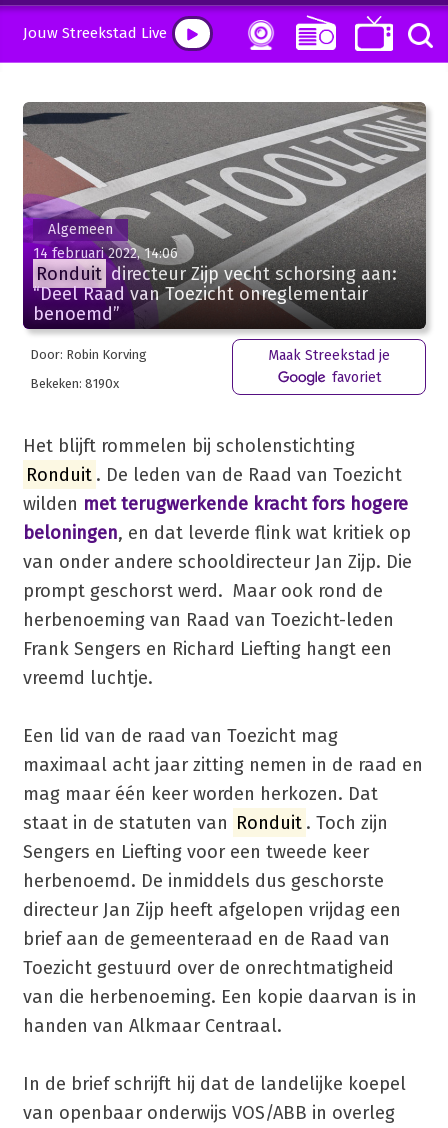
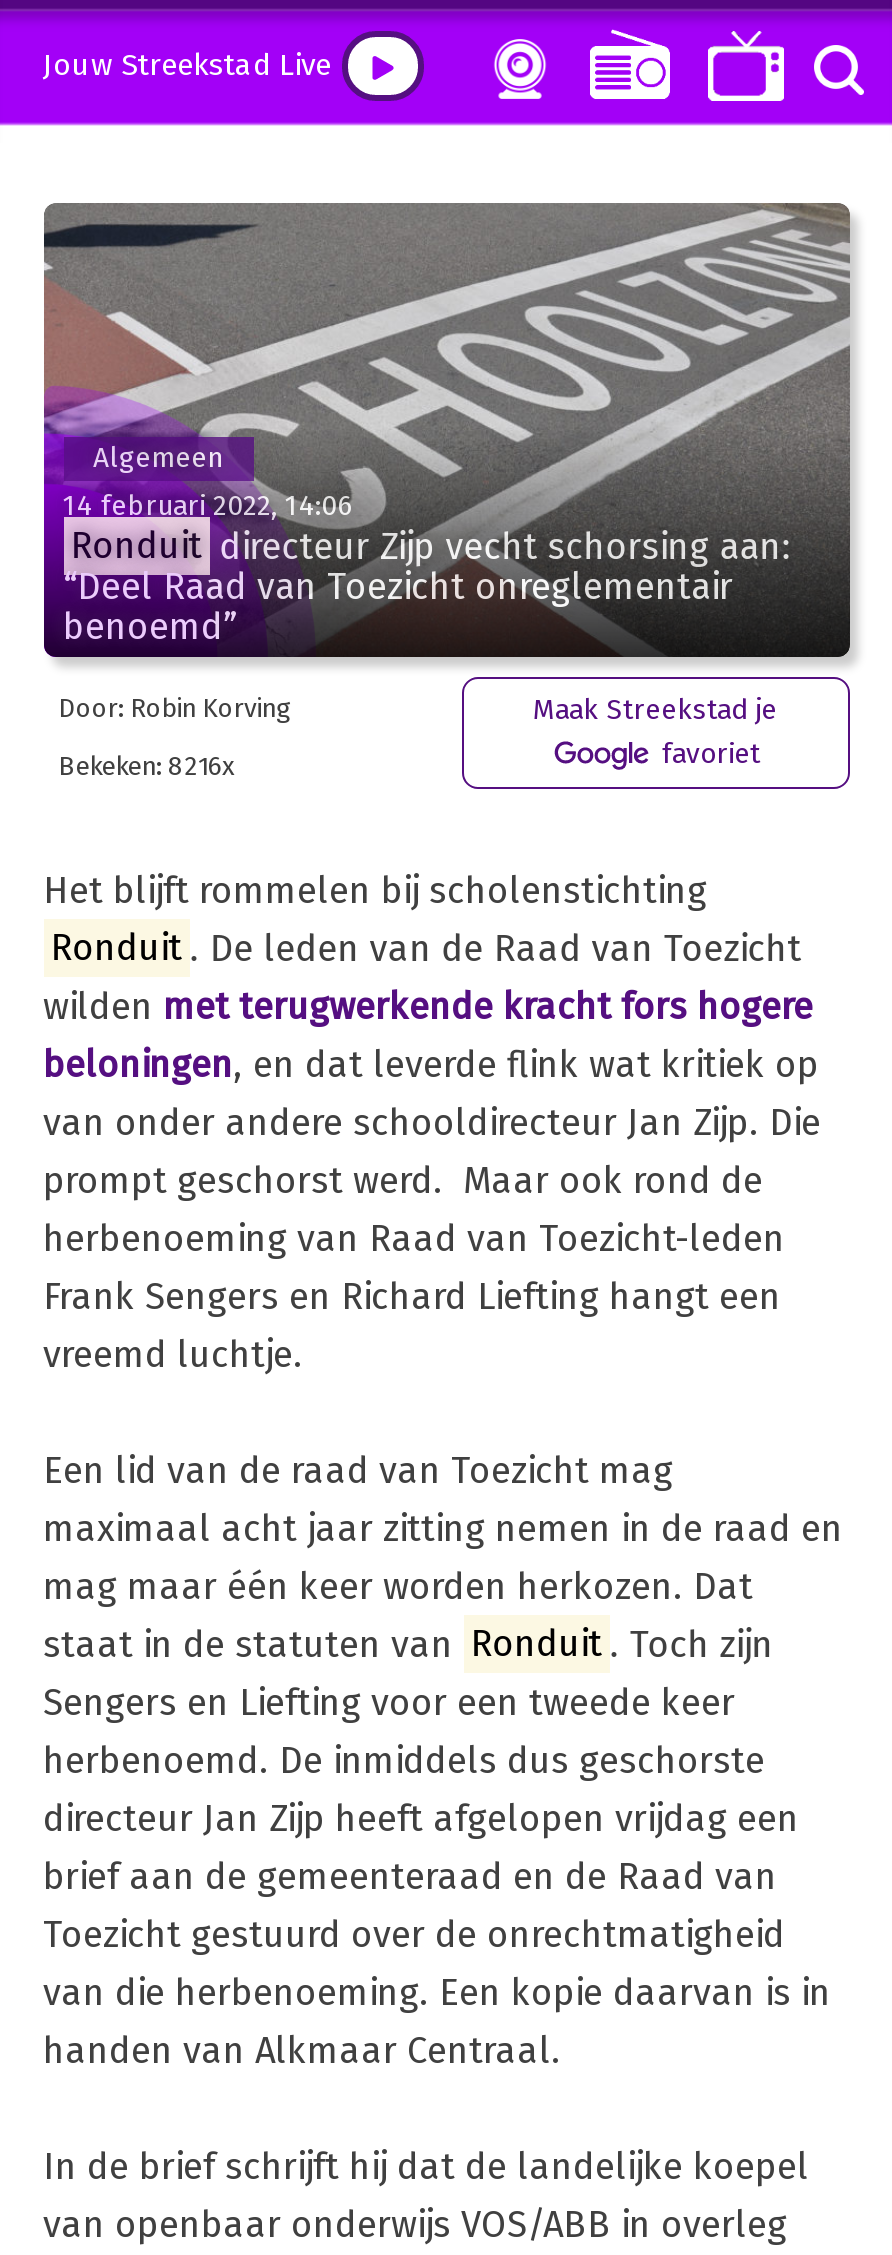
[30,376,119,391] Bekeken: 8190x -> [58,750,234,780] Bekeken: 8216x

